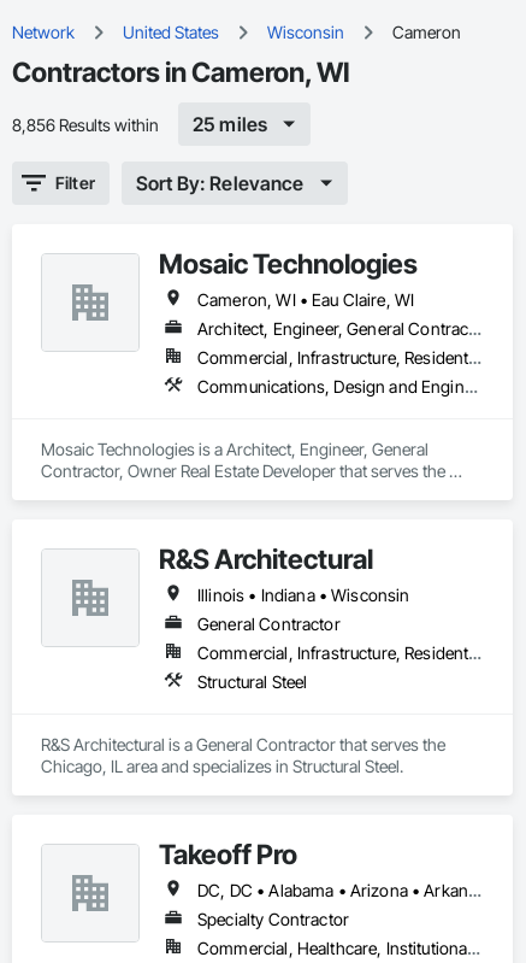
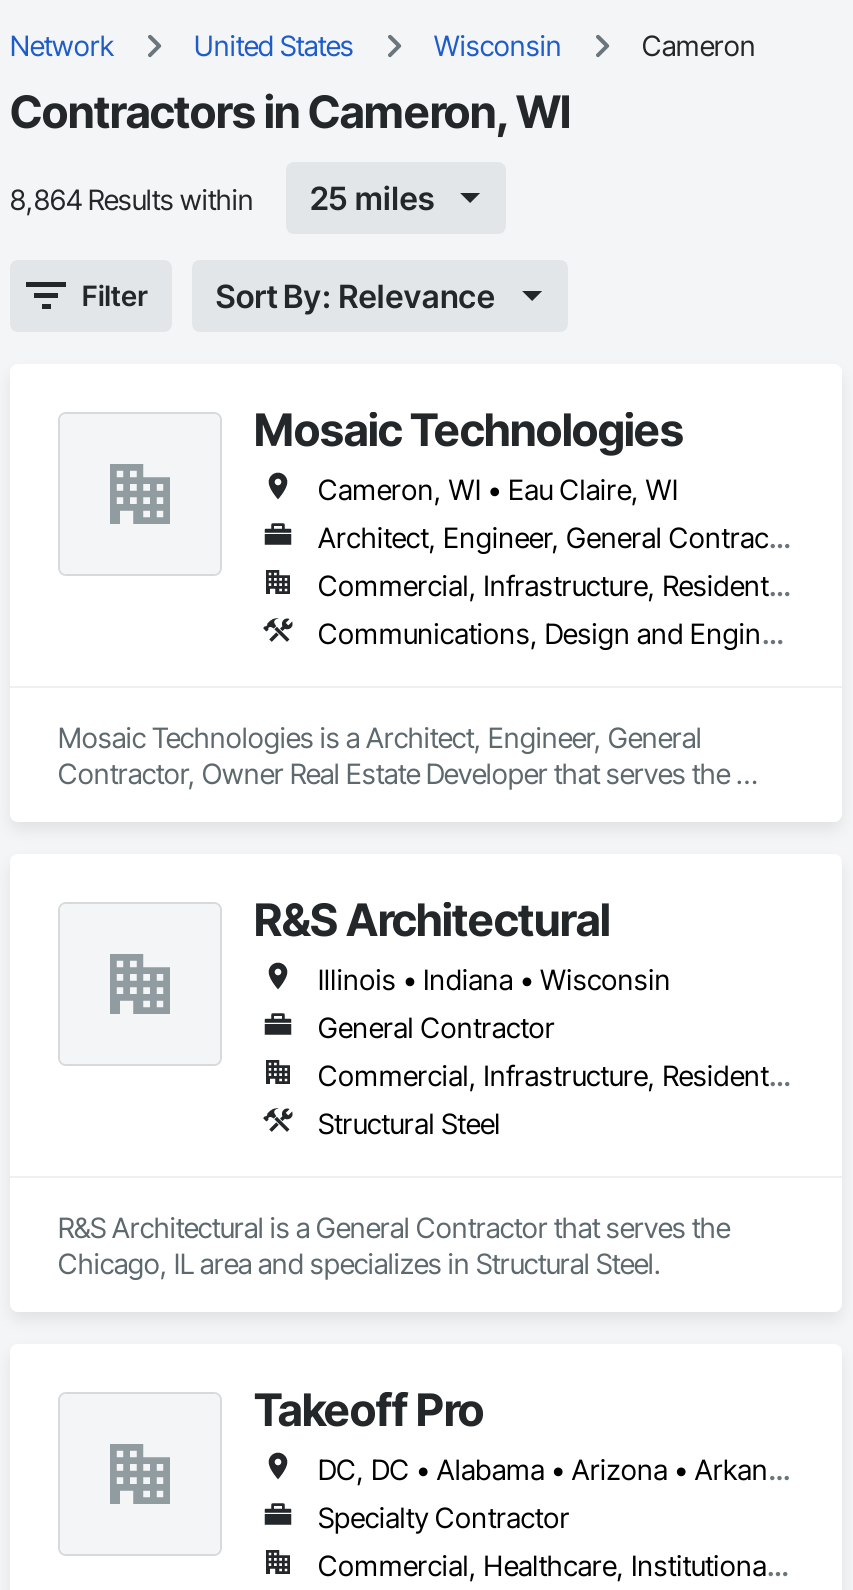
[12,114,159,134] 8,856 Results within -> [10,181,254,215] 8,864 Results within

